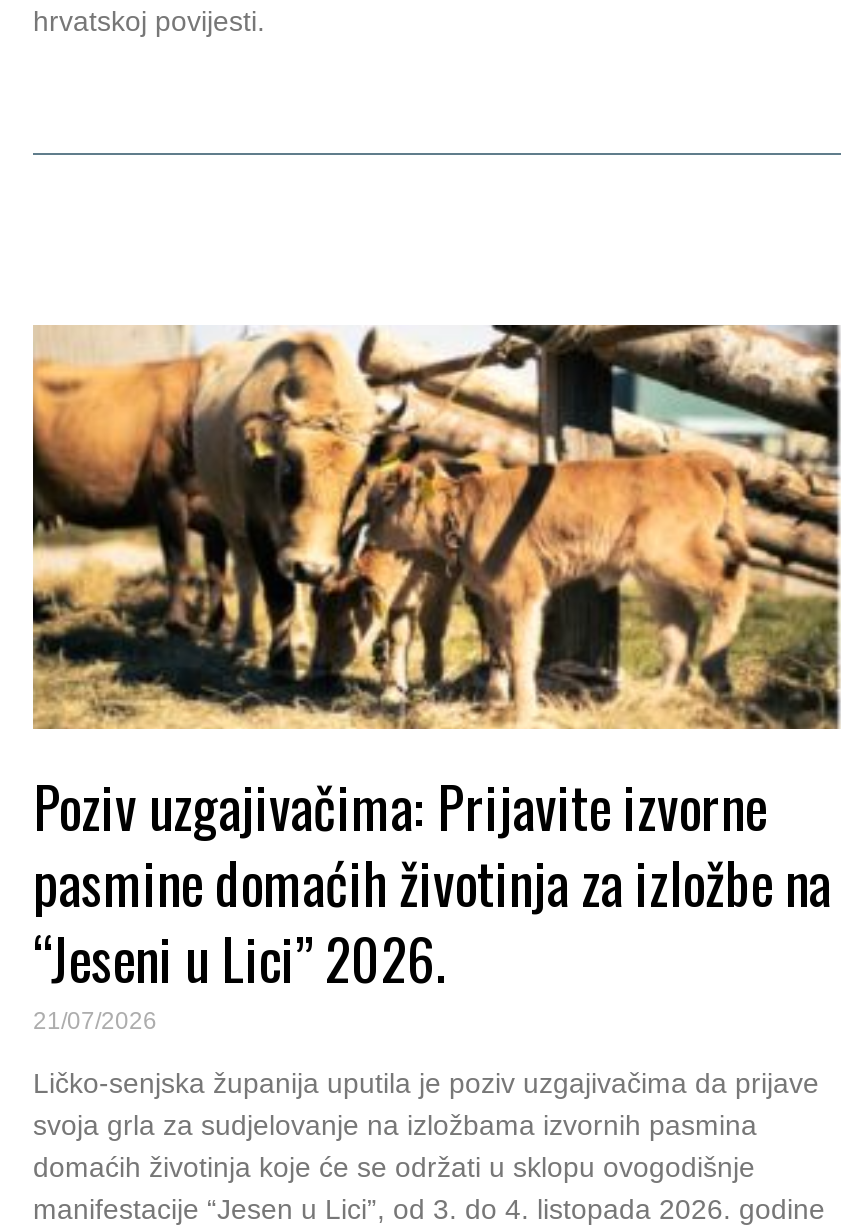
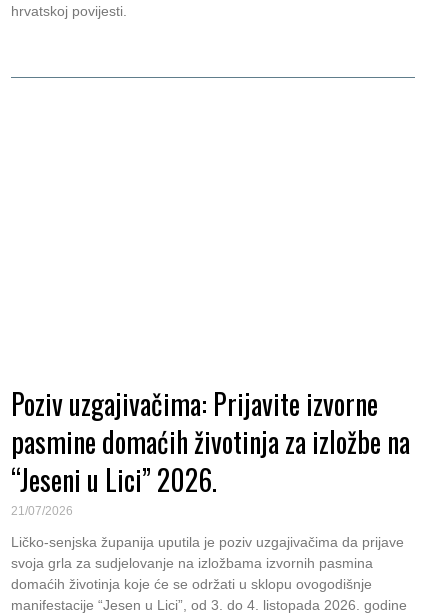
[31,322,841,732] [image] -> none

